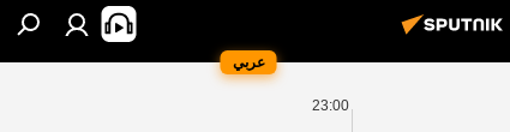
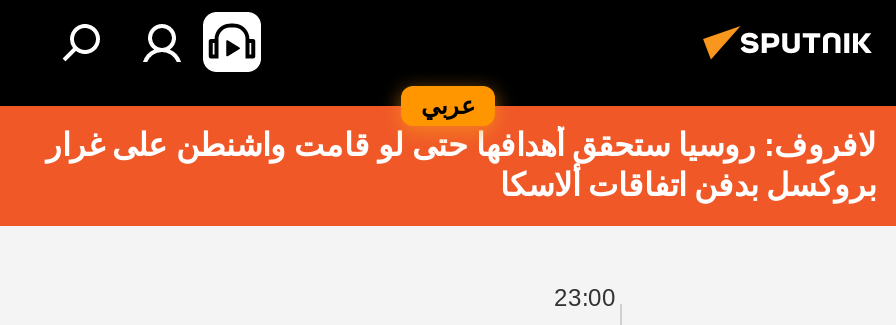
none -> [6,104,890,228] [image] | لافروف: روسيا ستحقق أهدافها حتى لو قامت واشنطن على غرار | بروكسل بدفن اتفاقات ألاسكا

